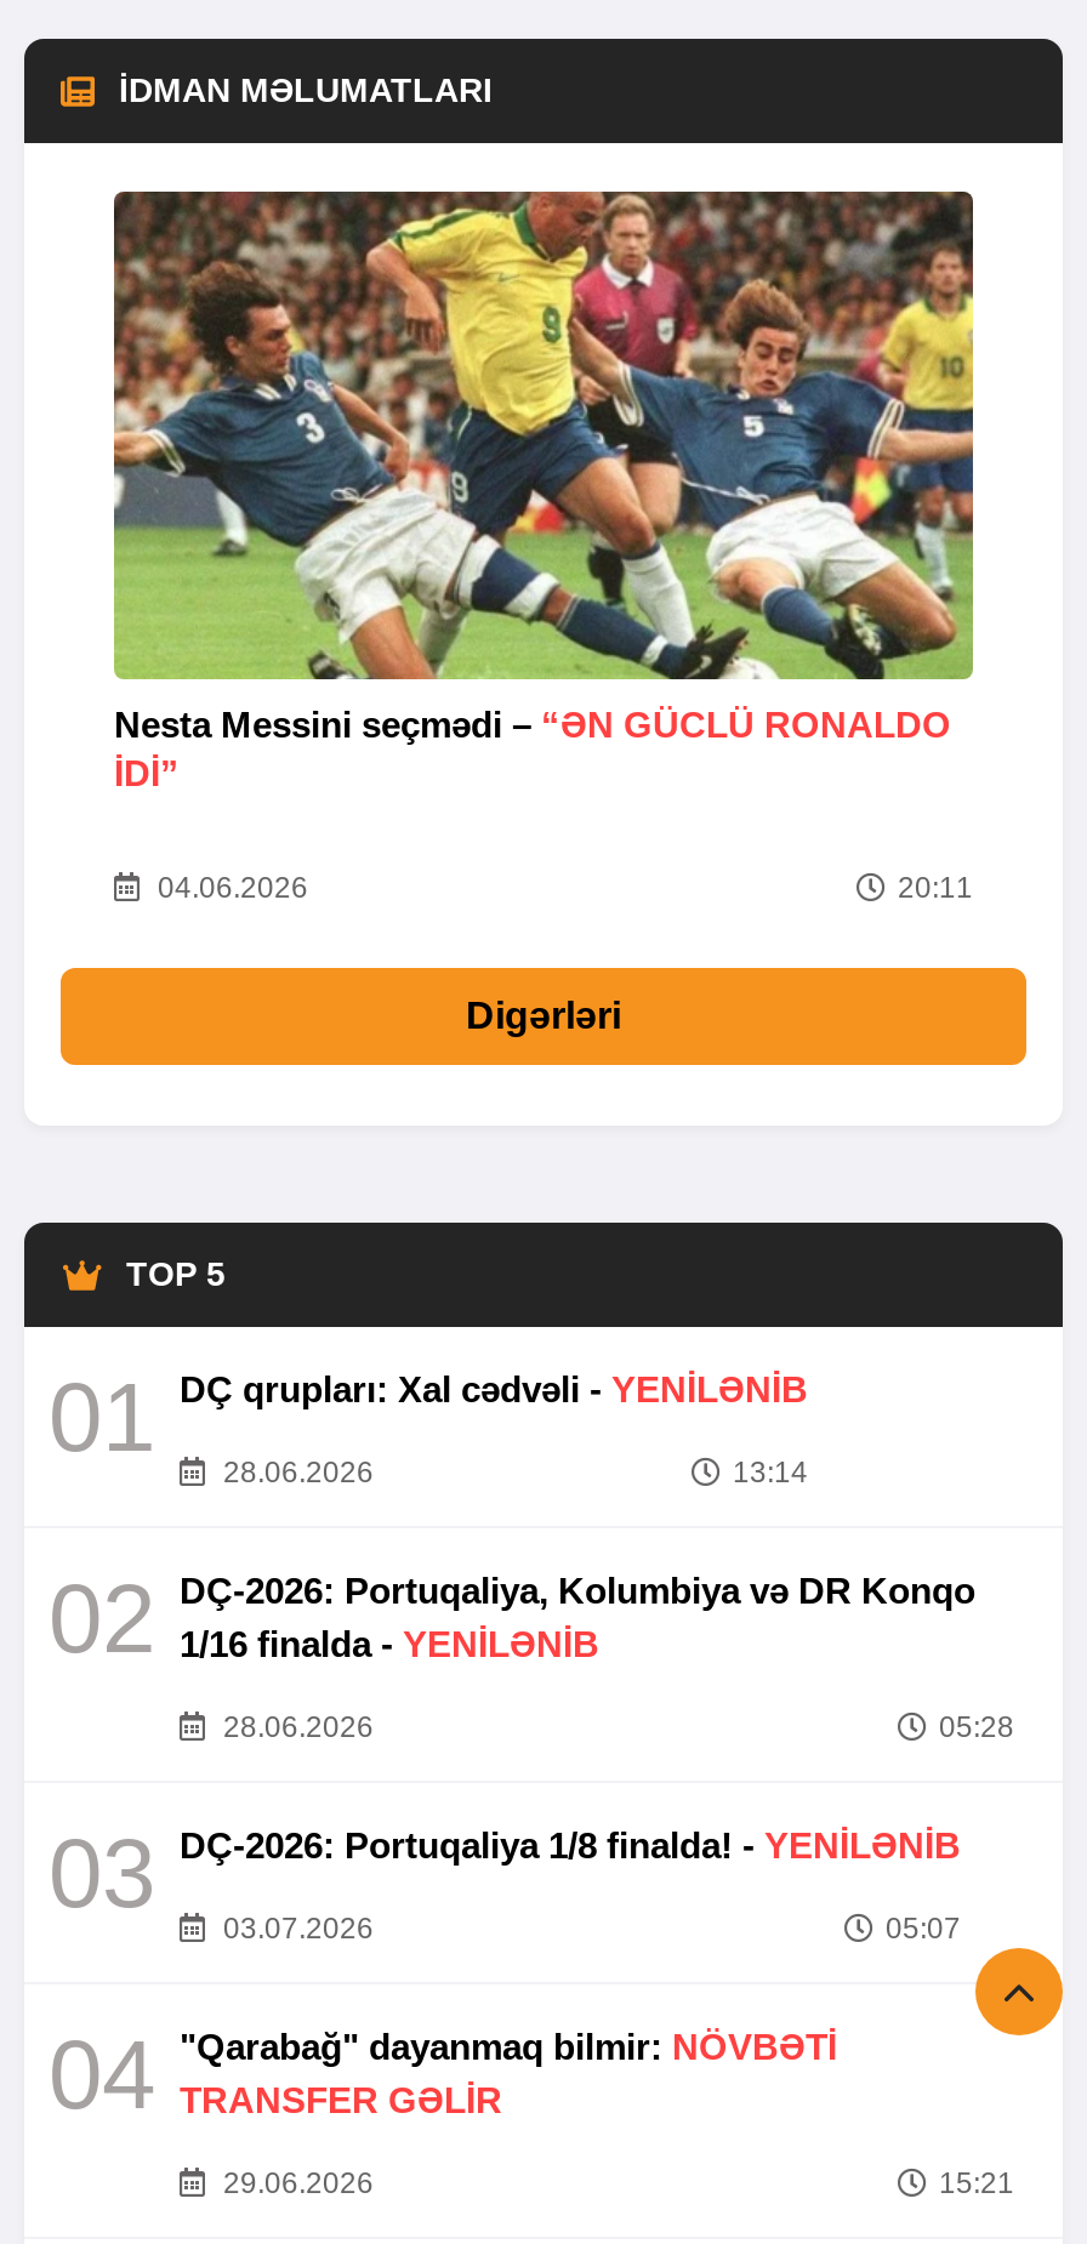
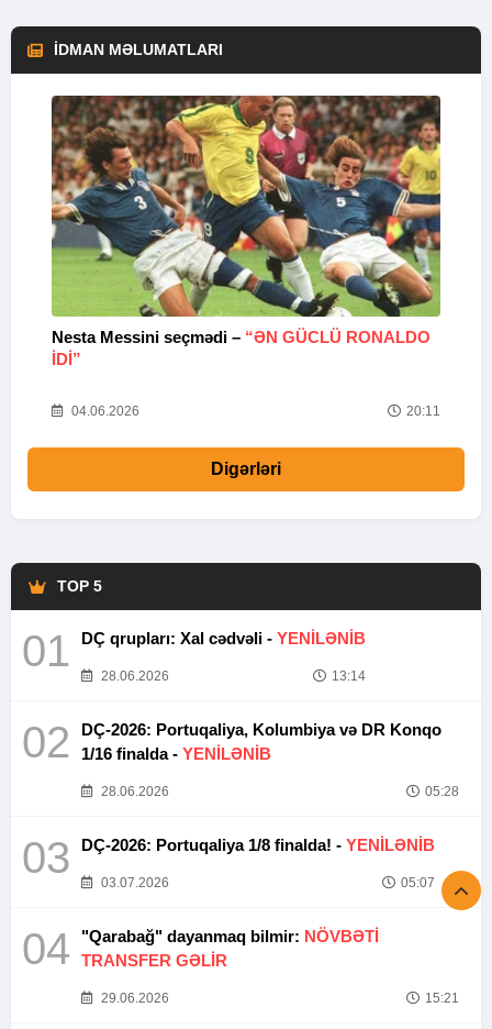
[973,1902,1065,2038] [image] -> [440,870,482,931] [image]

